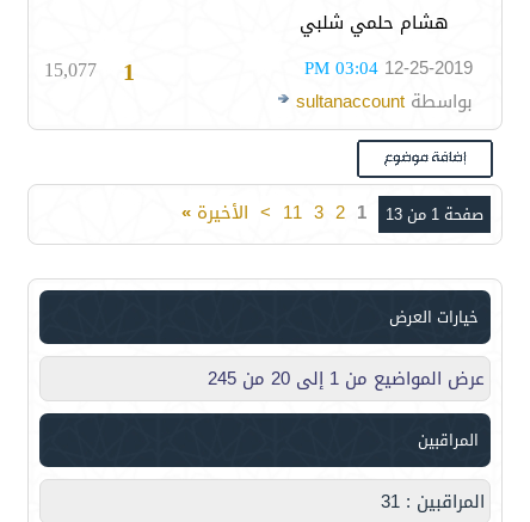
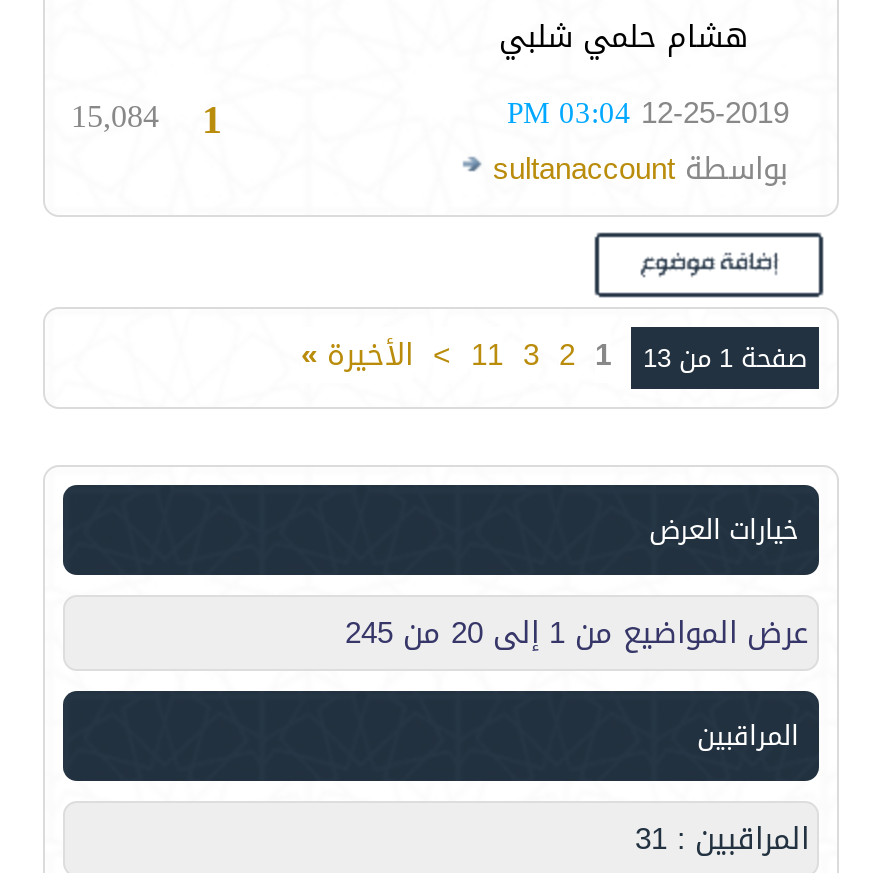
[44,51,134,88] 15,077 1 -> [71,85,222,147] 15,084 1

